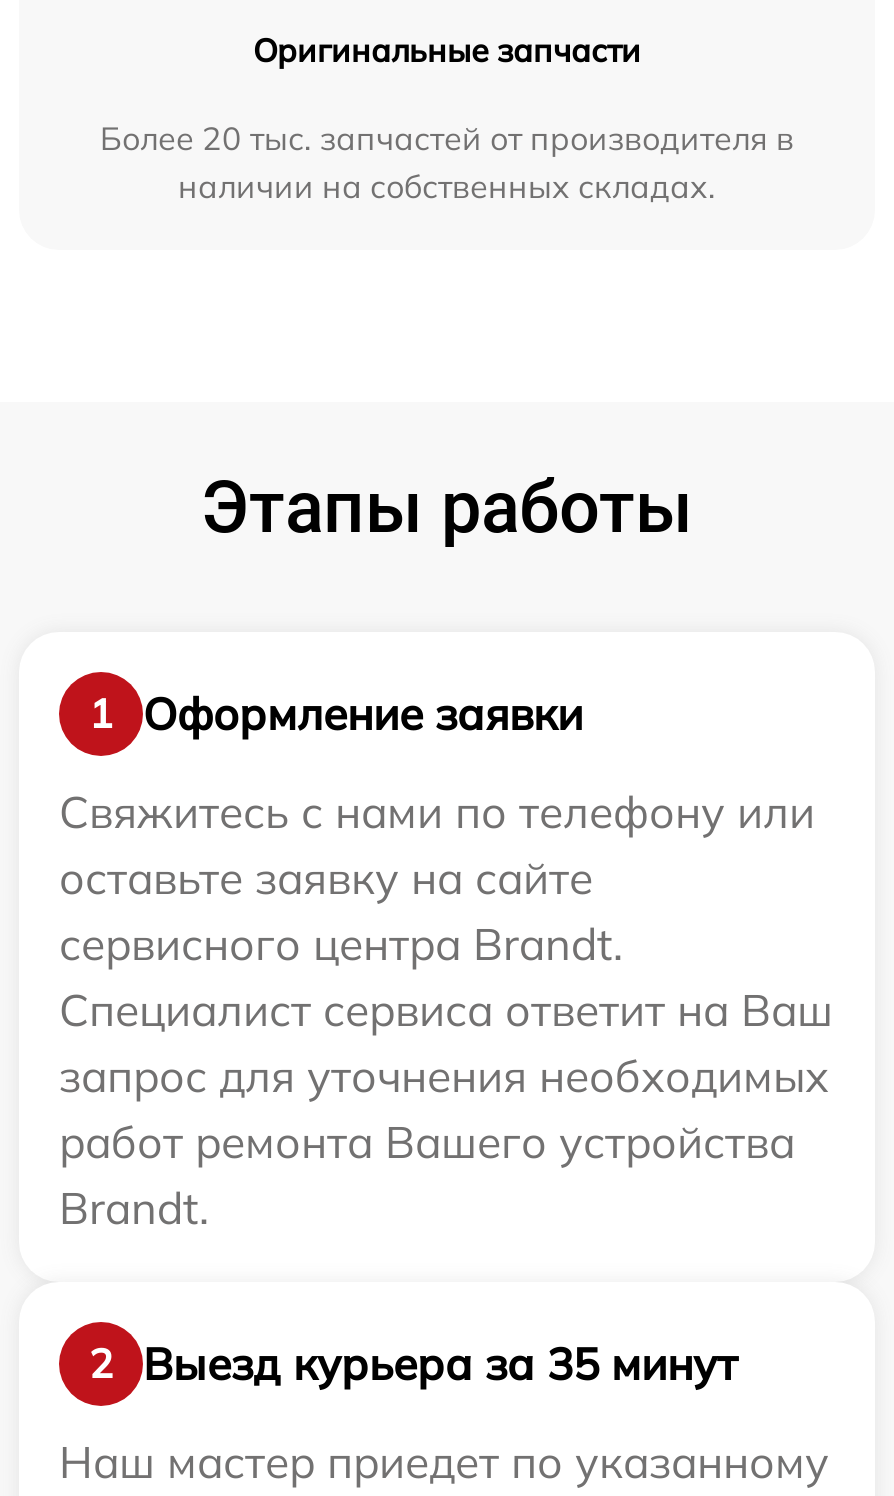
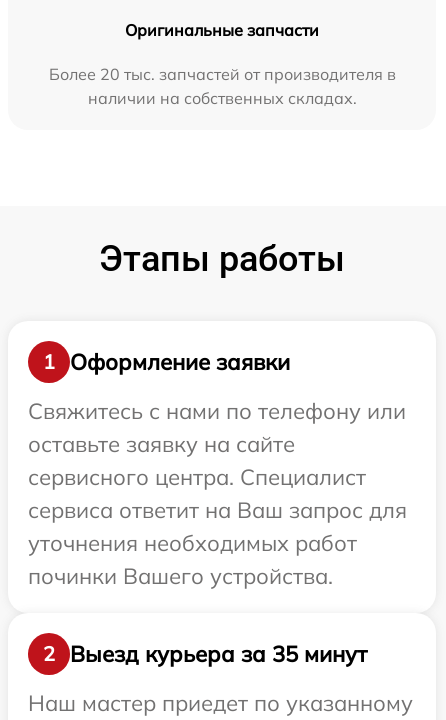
[59,917,833,1237] сервисного центра Brandt. | Специалист сервиса ответит на Ваш | запрос для уточнения необходимых | работ ремонта Вашего устройства | Brandt. -> [28,463,407,590] сервисного центра. Специалист | сервиса ответит на Ваш запрос для | уточнения необходимых работ | починки Вашего устройства.

